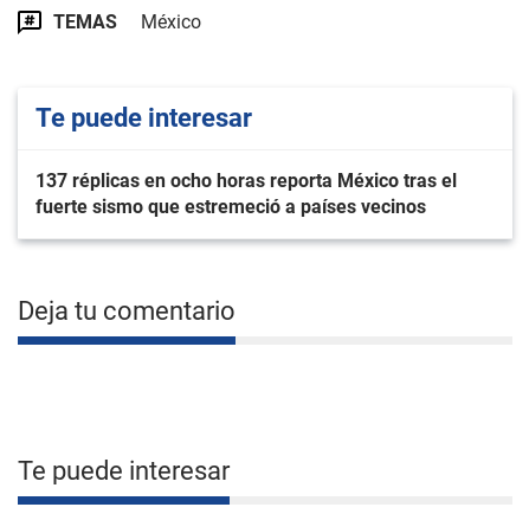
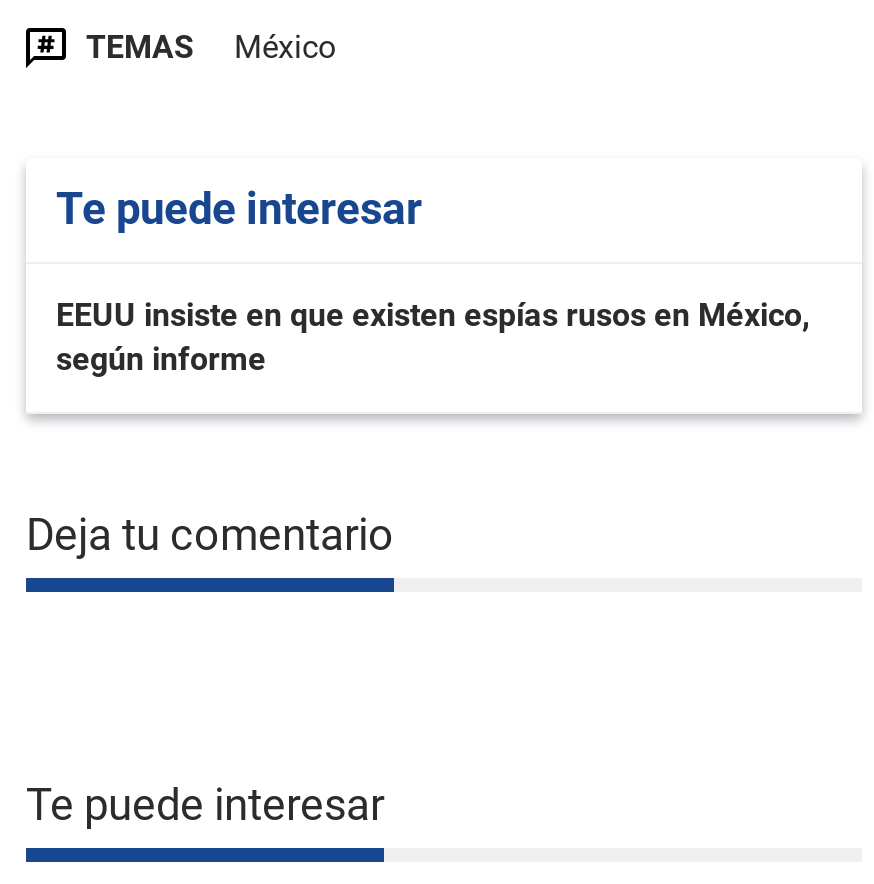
[36,169,457,218] 137 réplicas en ocho horas reporta México tras el | fuerte sismo que estremeció a países vecinos -> [56,296,810,378] EEUU insiste en que existen espías rusos en México, | según informe

